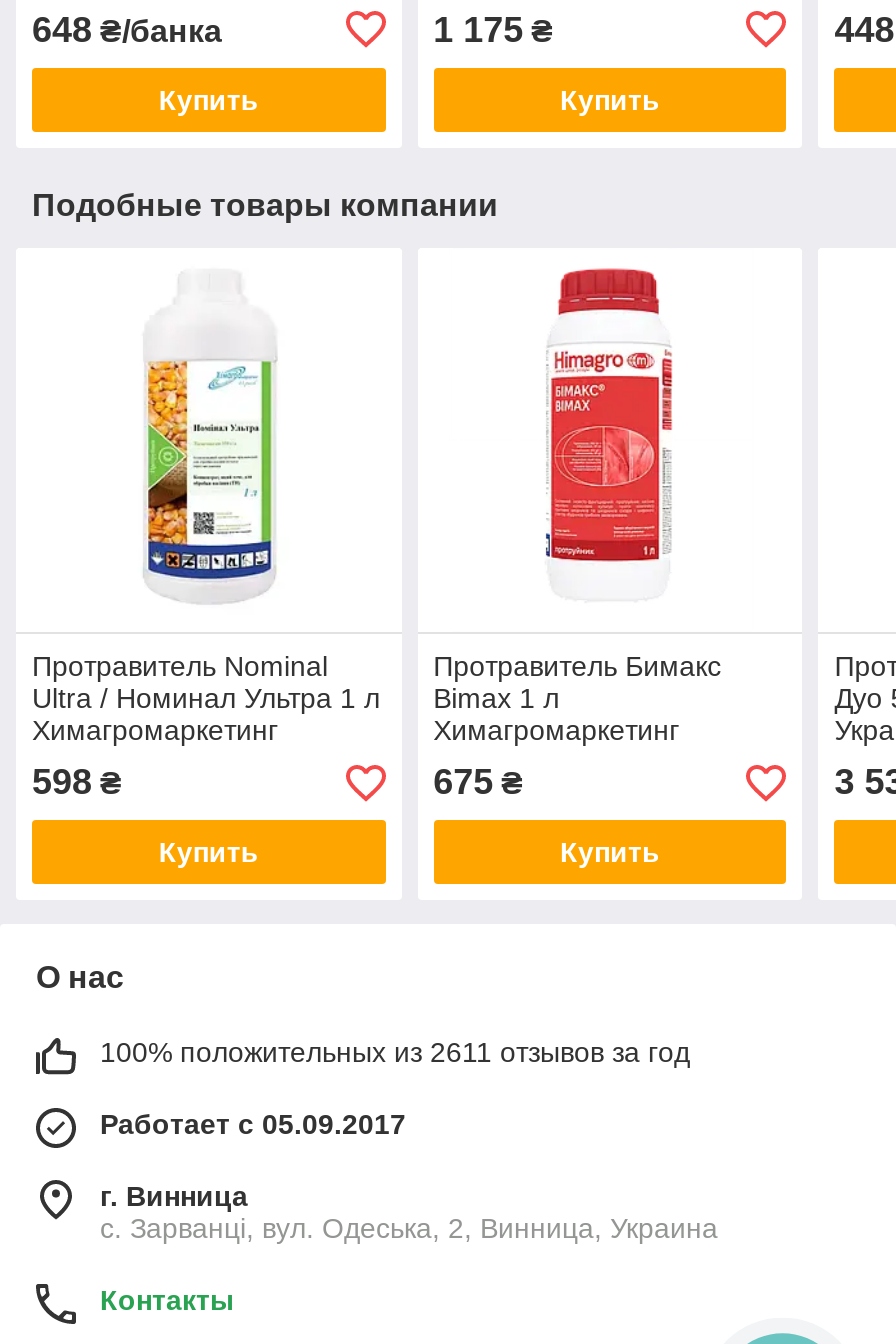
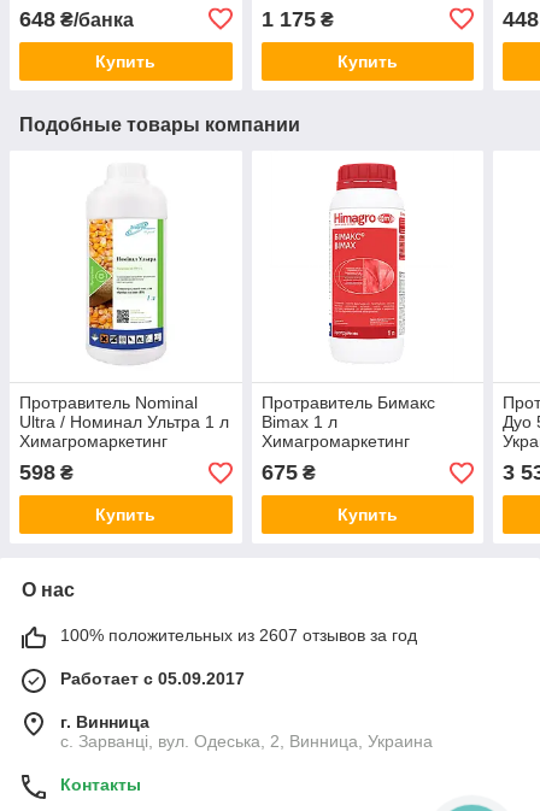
[100,1037,690,1069] 100% положительных из 2611 отзывов за год -> [60,626,417,645] 100% положительных из 2607 отзывов за год

